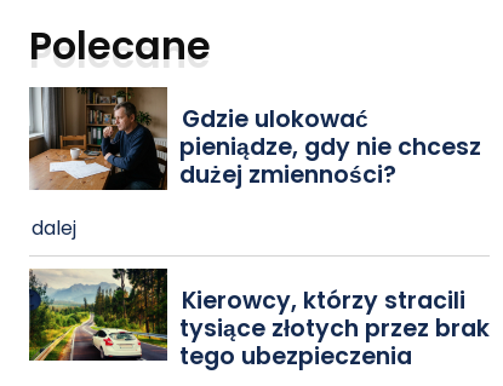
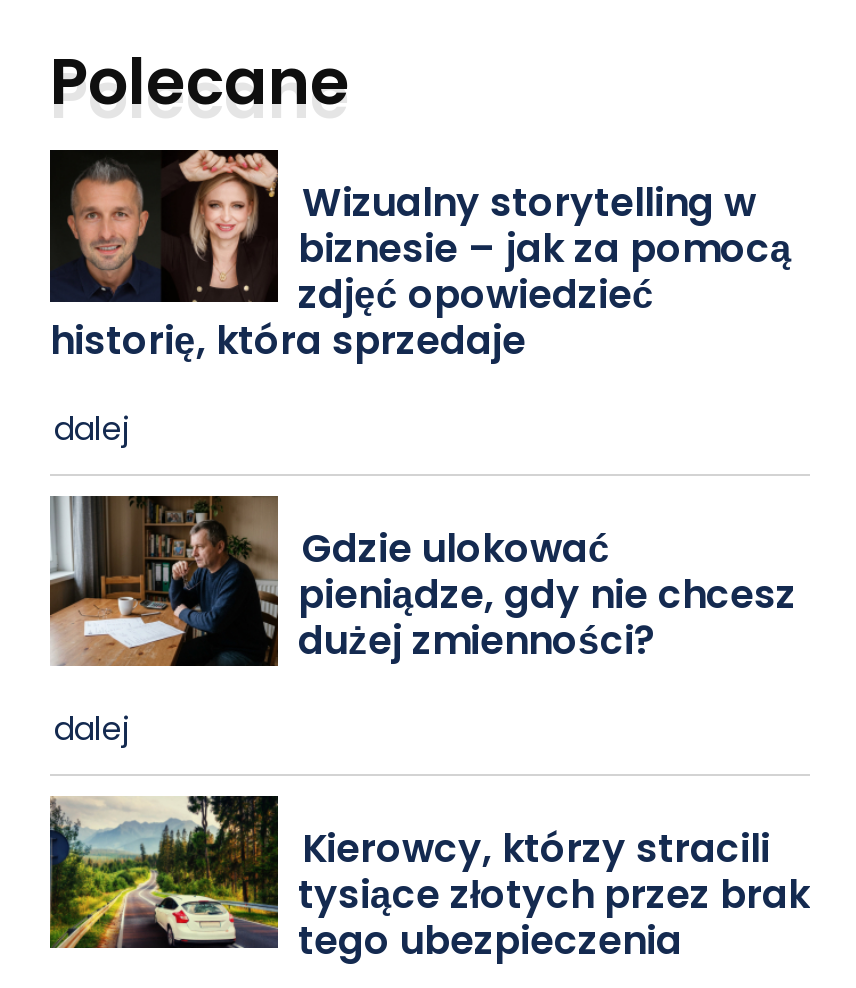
none -> [48,148,792,452] [image] | Wizualny storytelling w | biznesie – jak za pomocą | zdjęć opowiedzieć | historię, która sprzedaje | dalej

